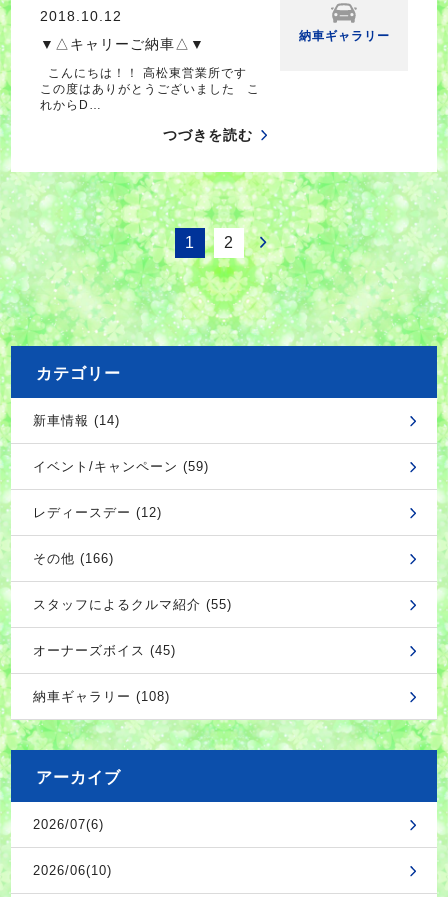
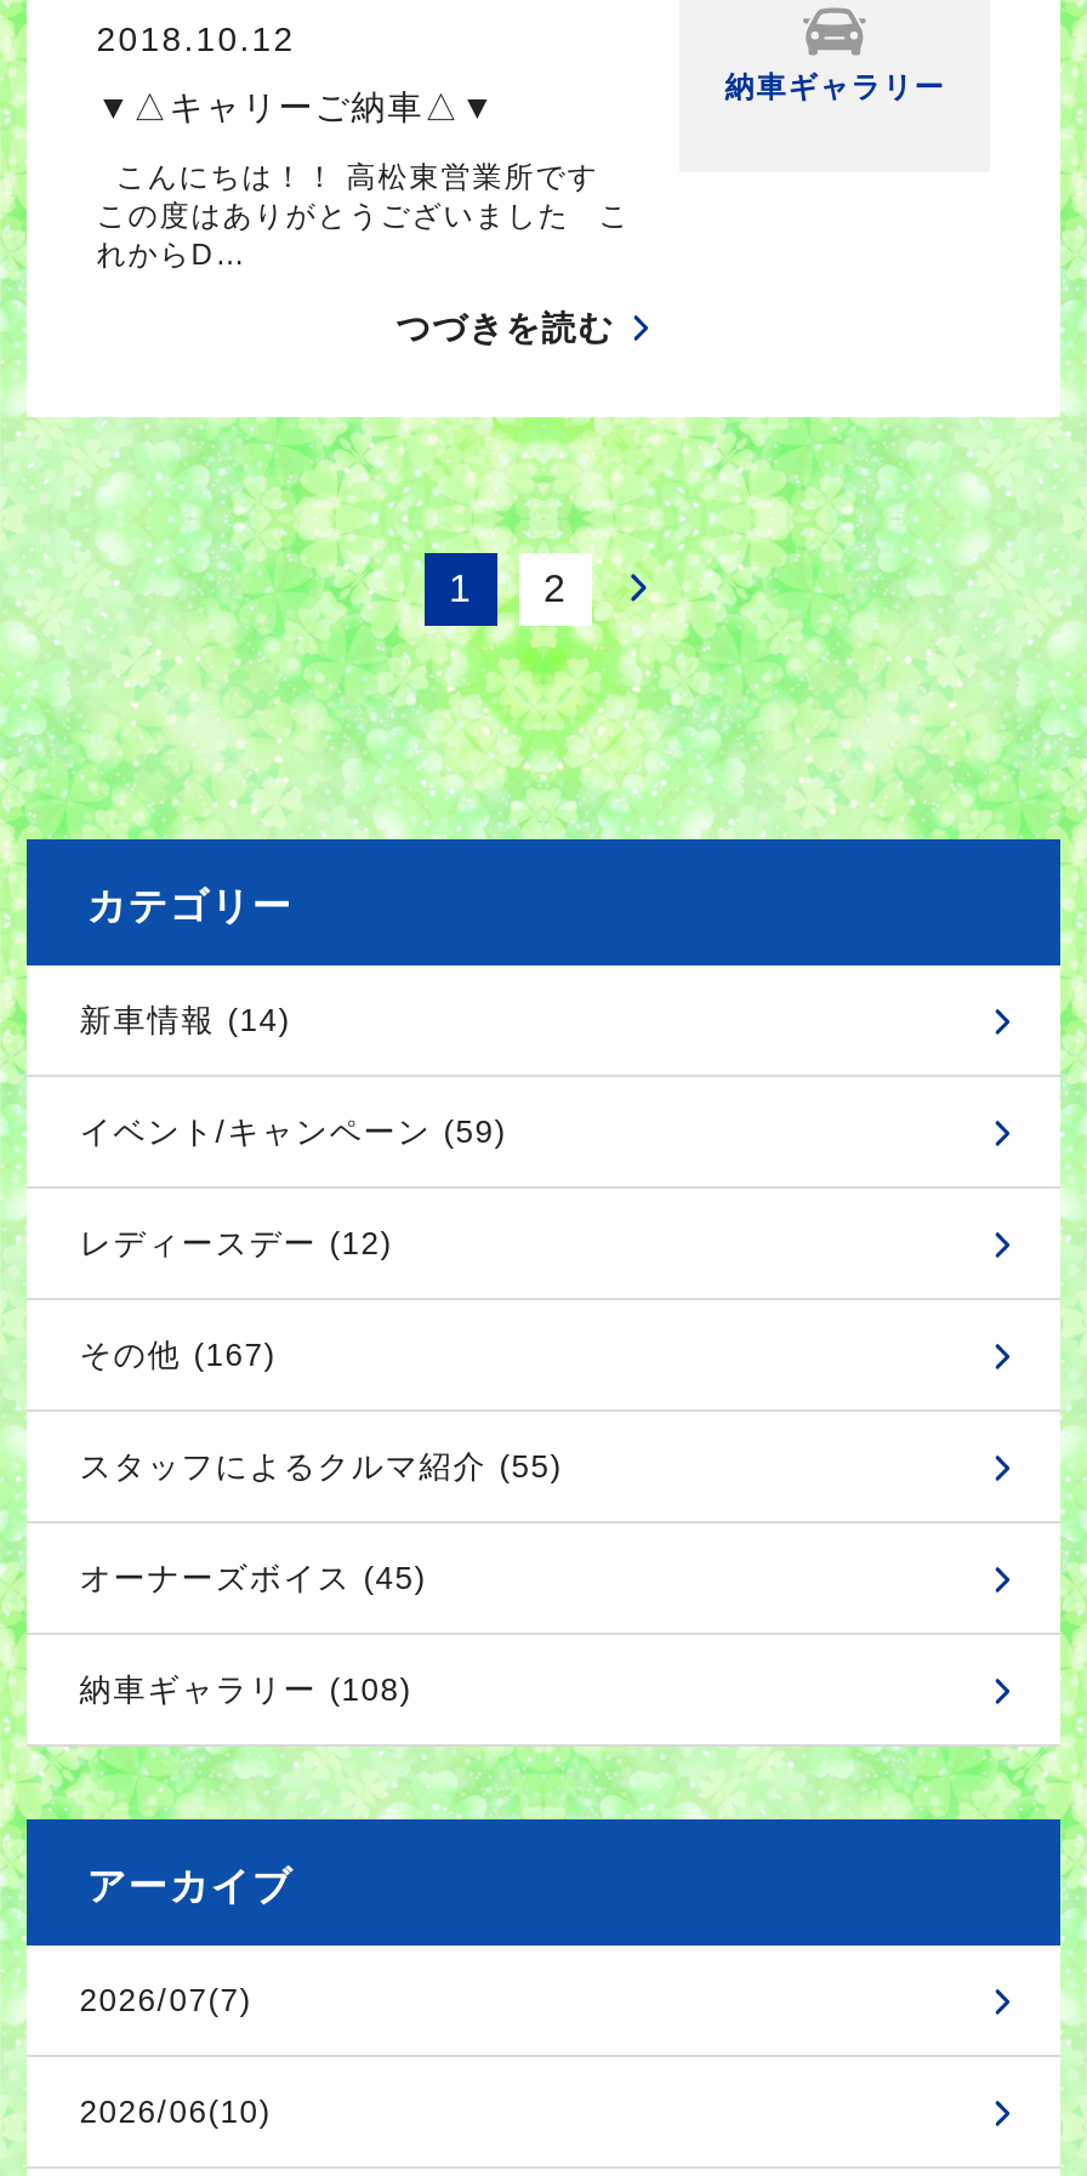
[33,551,114,566] その他 (166) -> [80,1337,276,1374] その他 (167)
[33,817,104,832] 2026/07(6) -> [80,1982,252,2019] 2026/07(7)

